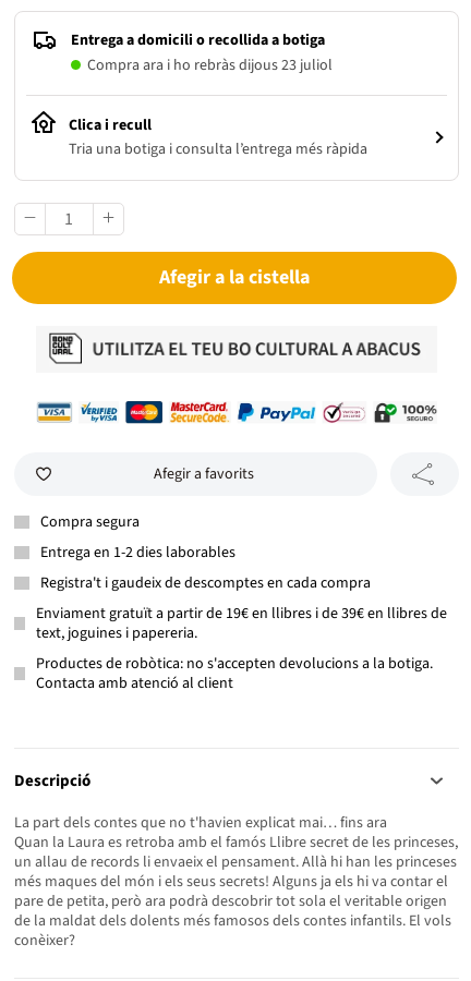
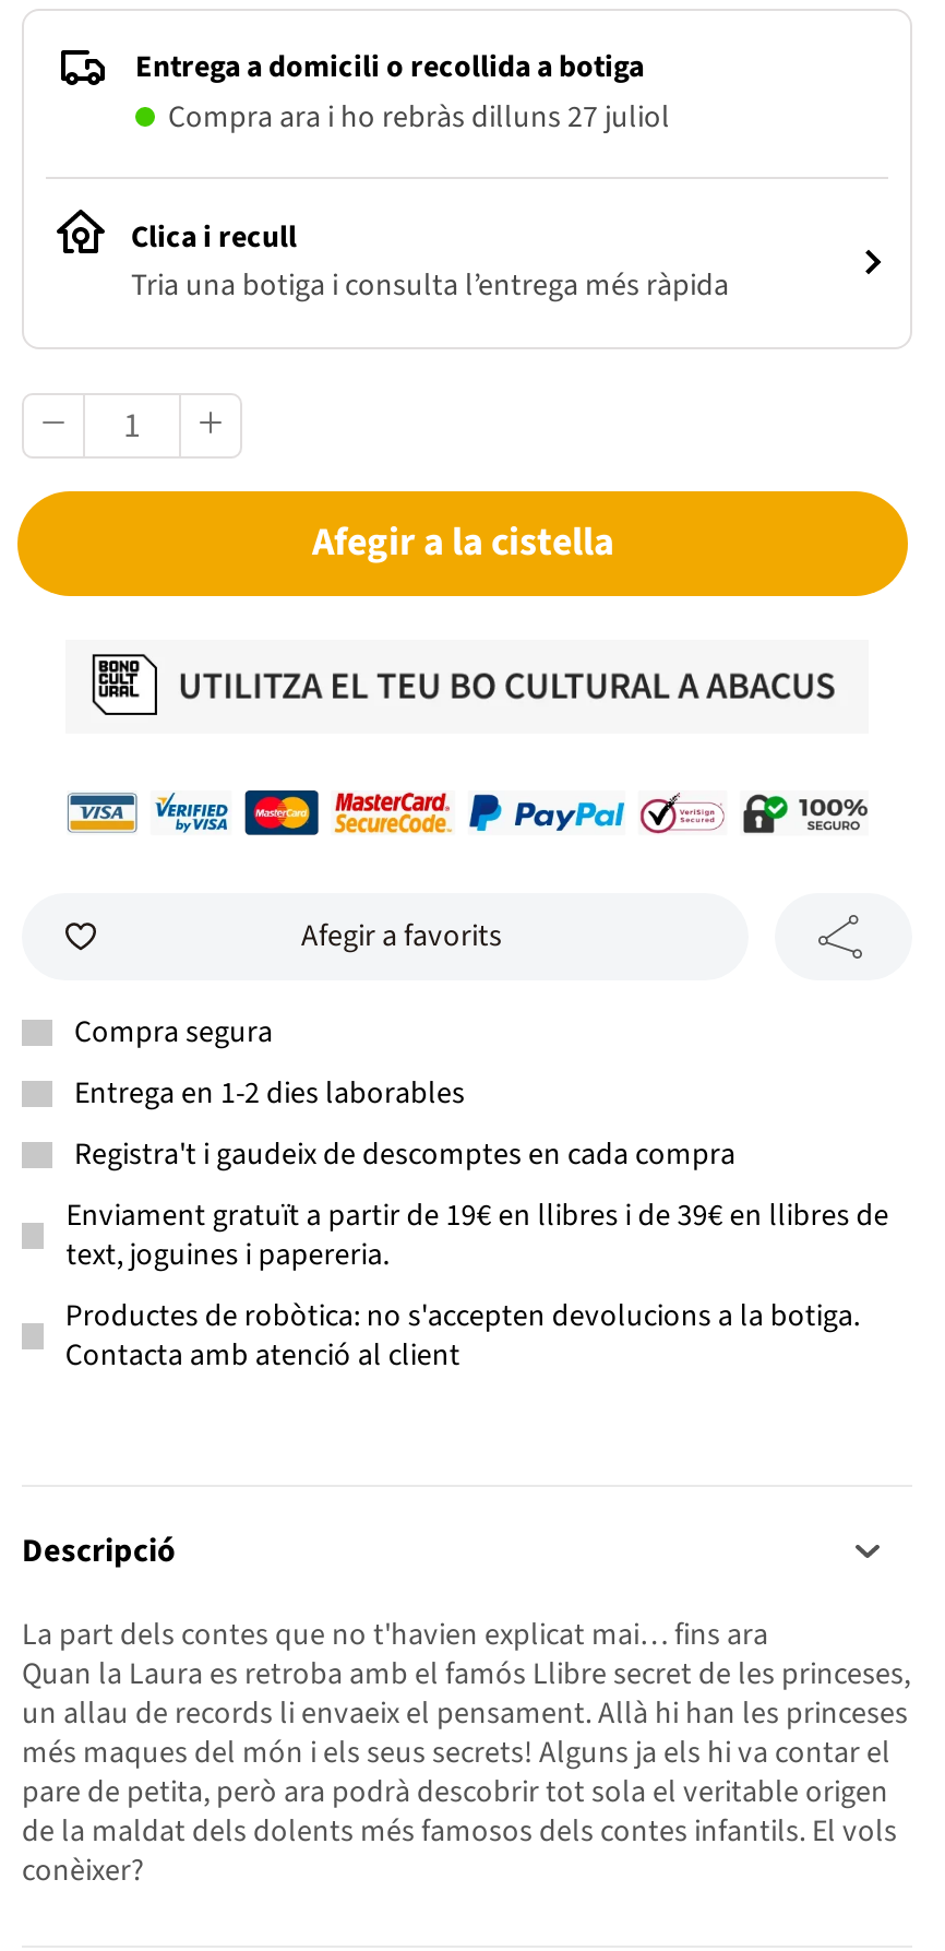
[87,54,333,76] Compra ara i ho rebràs dijous 23 juliol -> [168,96,670,139] Compra ara i ho rebràs dilluns 27 juliol

